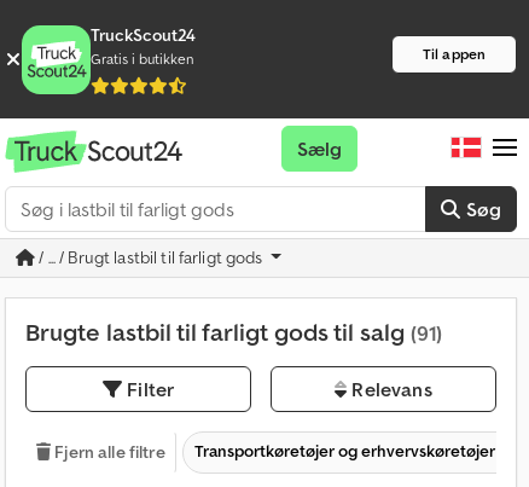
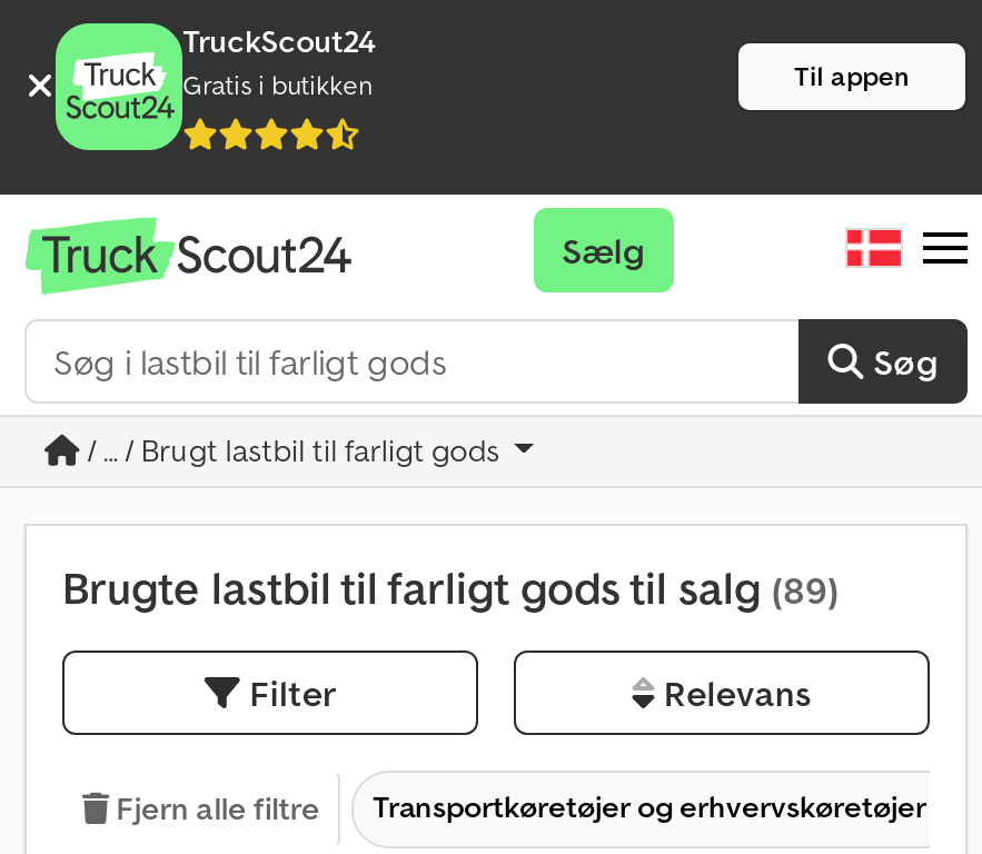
[25,317,442,348] Brugte lastbil til farligt gods til salg (91) -> [62,559,839,617] Brugte lastbil til farligt gods til salg (89)

